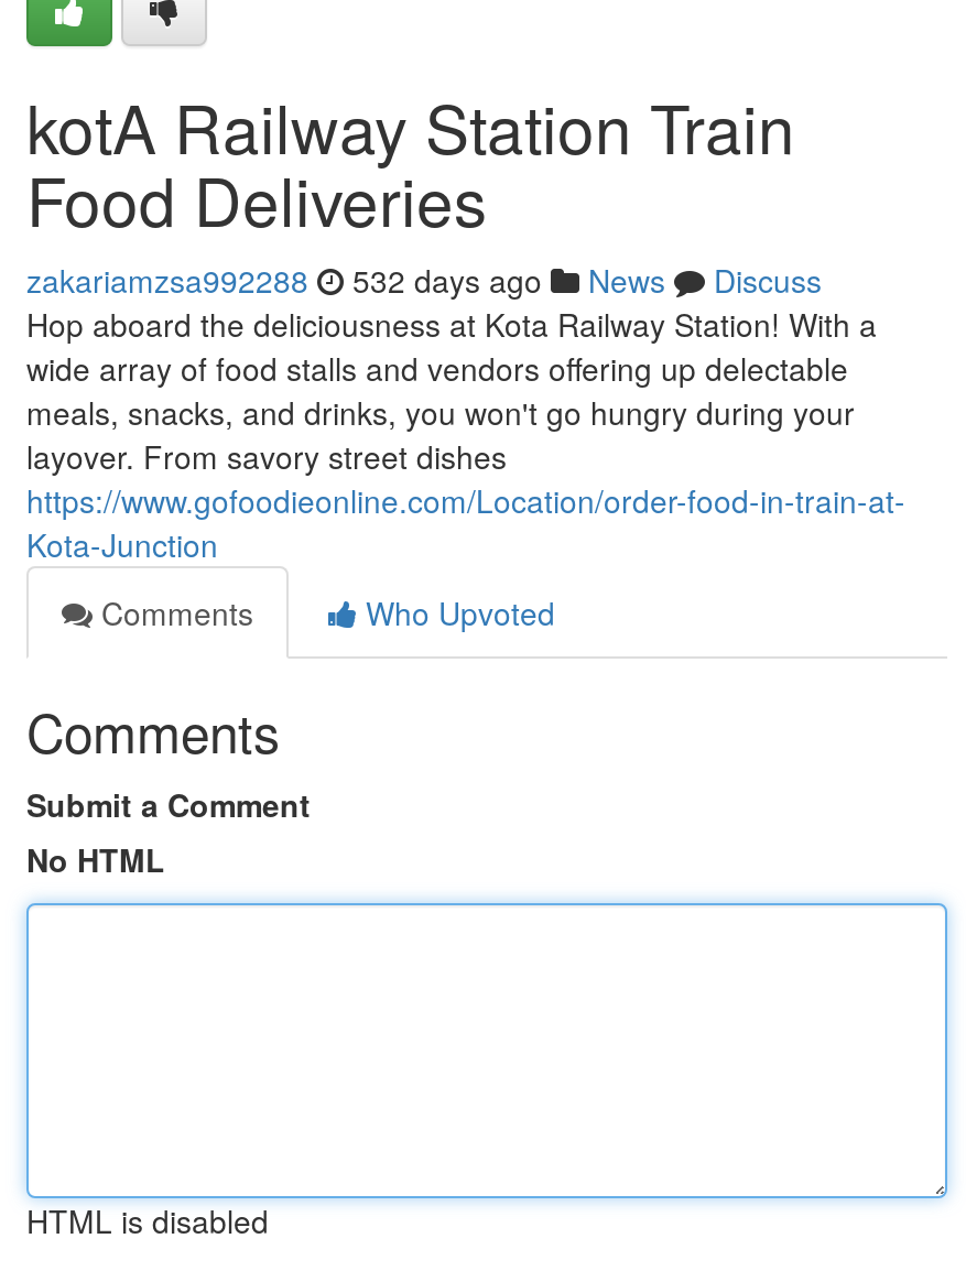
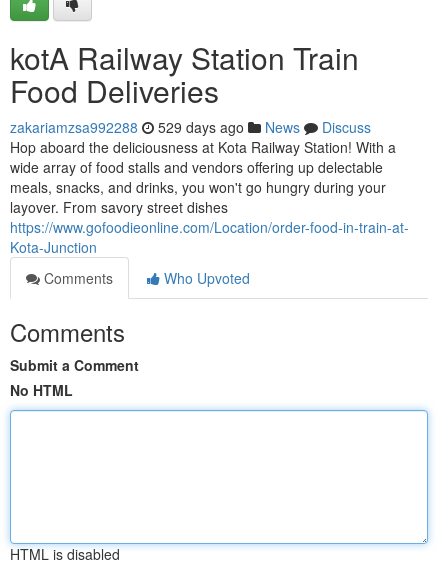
[26,258,822,302] zakariamzsa992288 532 days ago News Discuss -> [10,117,371,137] zakariamzsa992288 529 days ago News Discuss

